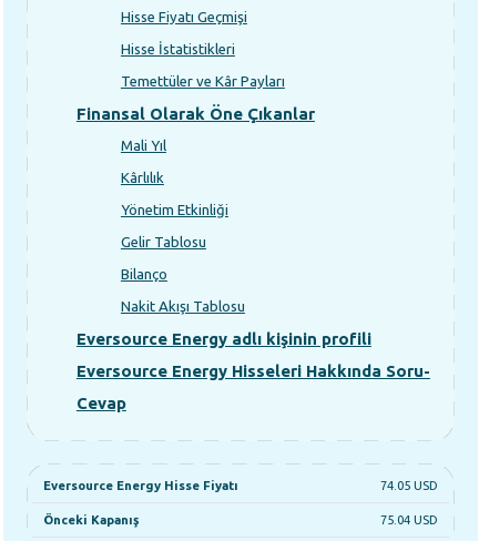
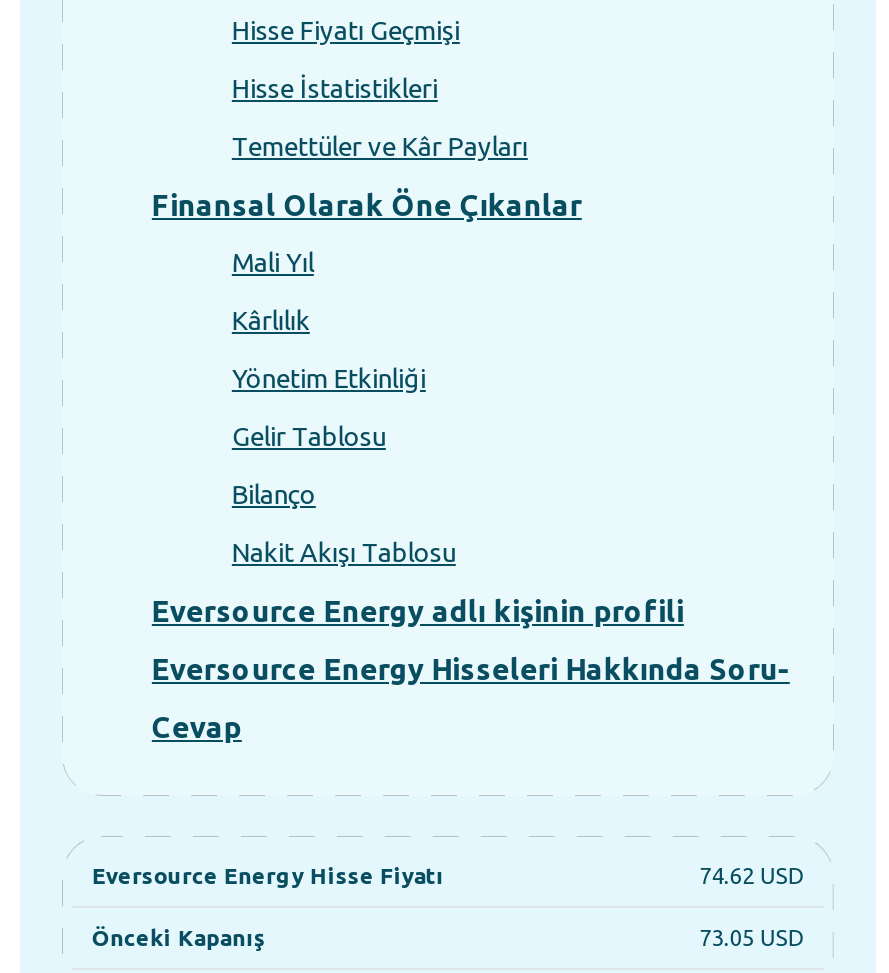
[380,478,438,492] 74.05 USD -> [700,862,804,888] 74.62 USD
[380,512,438,527] 75.04 USD -> [700,924,804,950] 73.05 USD

